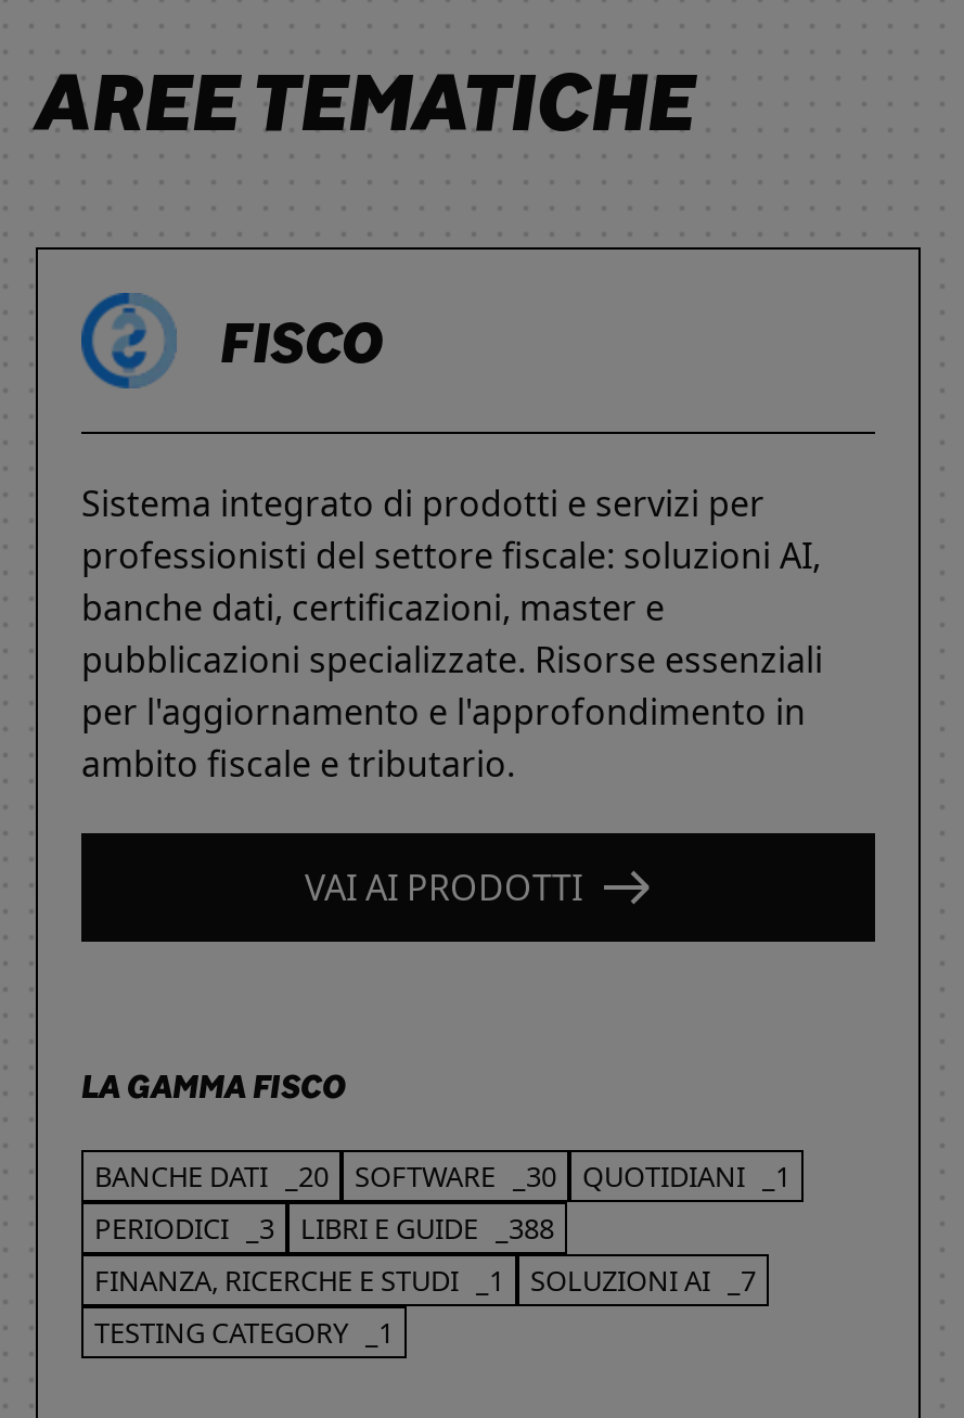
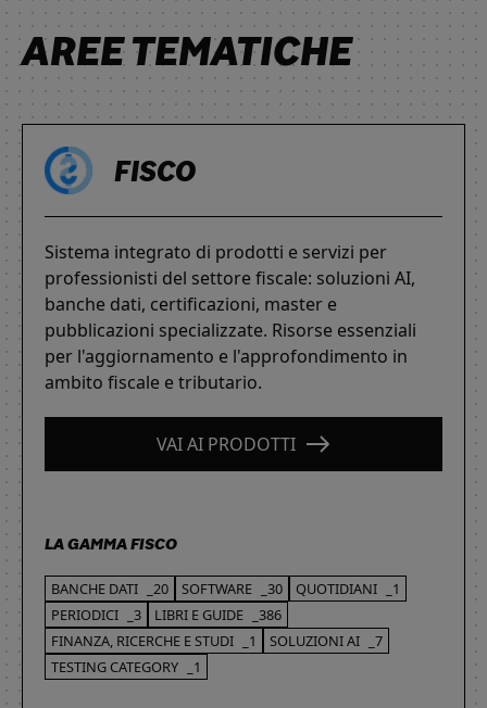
[94,1208,554,1247] PERIODICI _3 LIBRI E GUIDE _388 -> [51,604,282,624] PERIODICI _3 LIBRI E GUIDE _386

